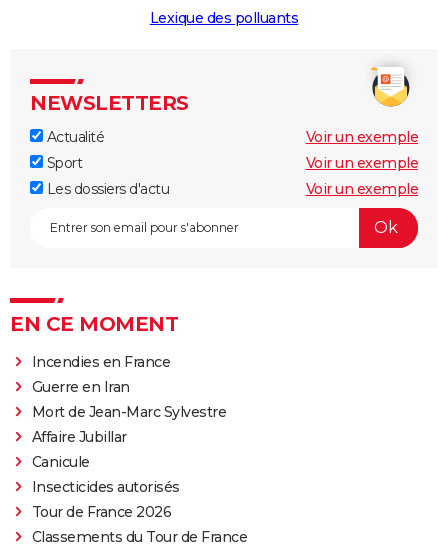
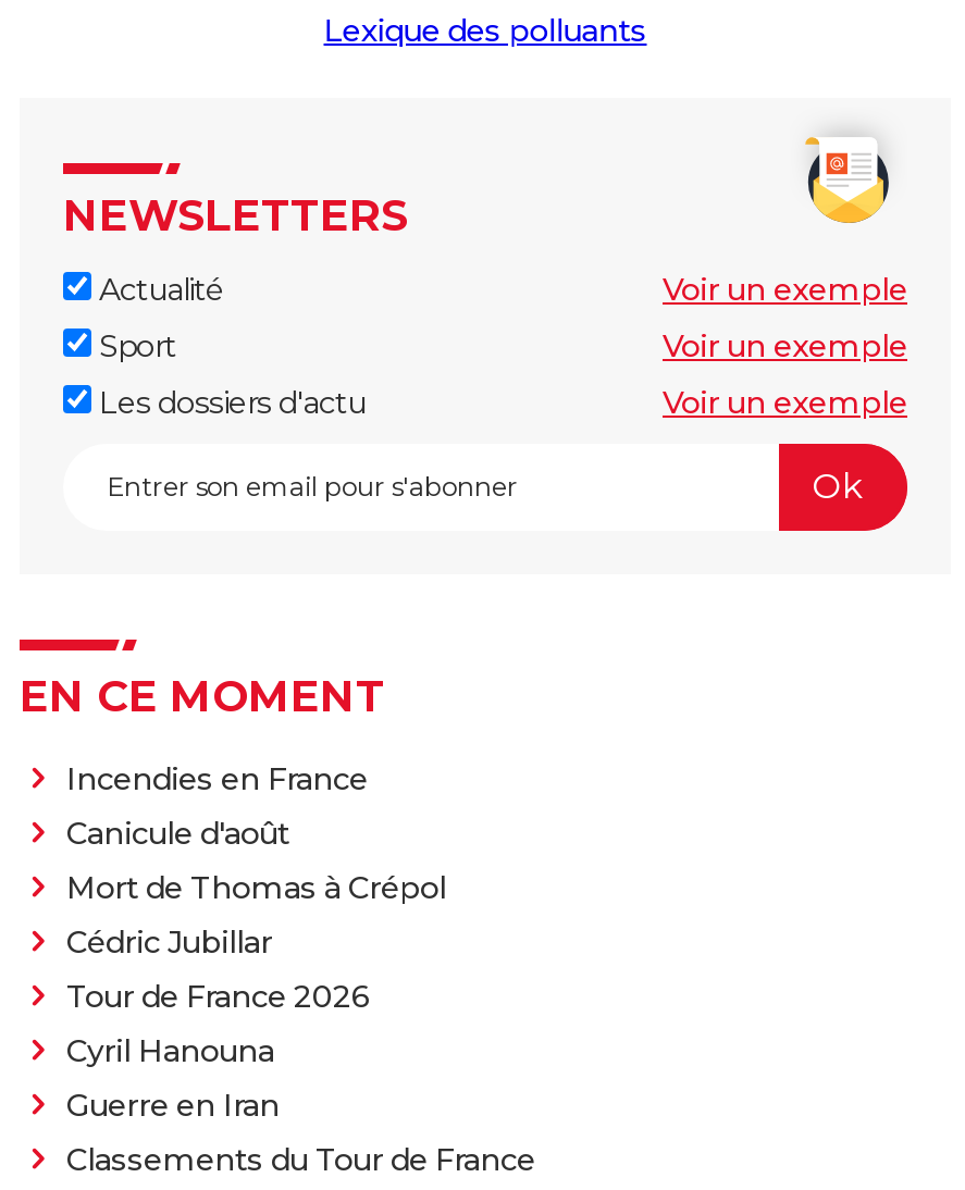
none -> [66,814,446,1070] Canicule d'août | Mort de Thomas à Crépol | Cédric Jubillar | Cyril Hanouna
moved [31,378,129,396] -> [66,1086,280,1125]: Guerre en Iran
[31,403,226,496] Mort de Jean-Marc Sylvestre | Affaire Jubillar | Canicule | Insecticides autorisés -> none
moved [31,503,171,521] -> [66,977,370,1016]: Tour de France 2026

